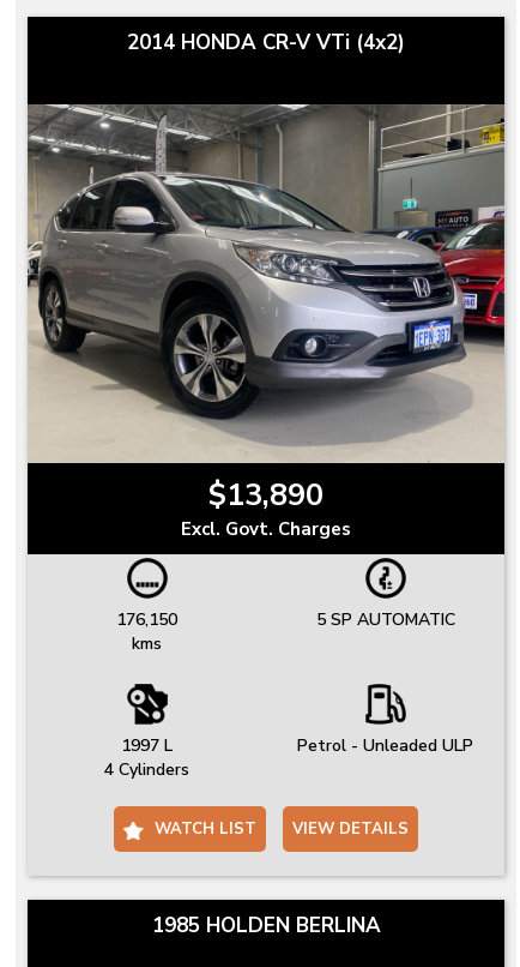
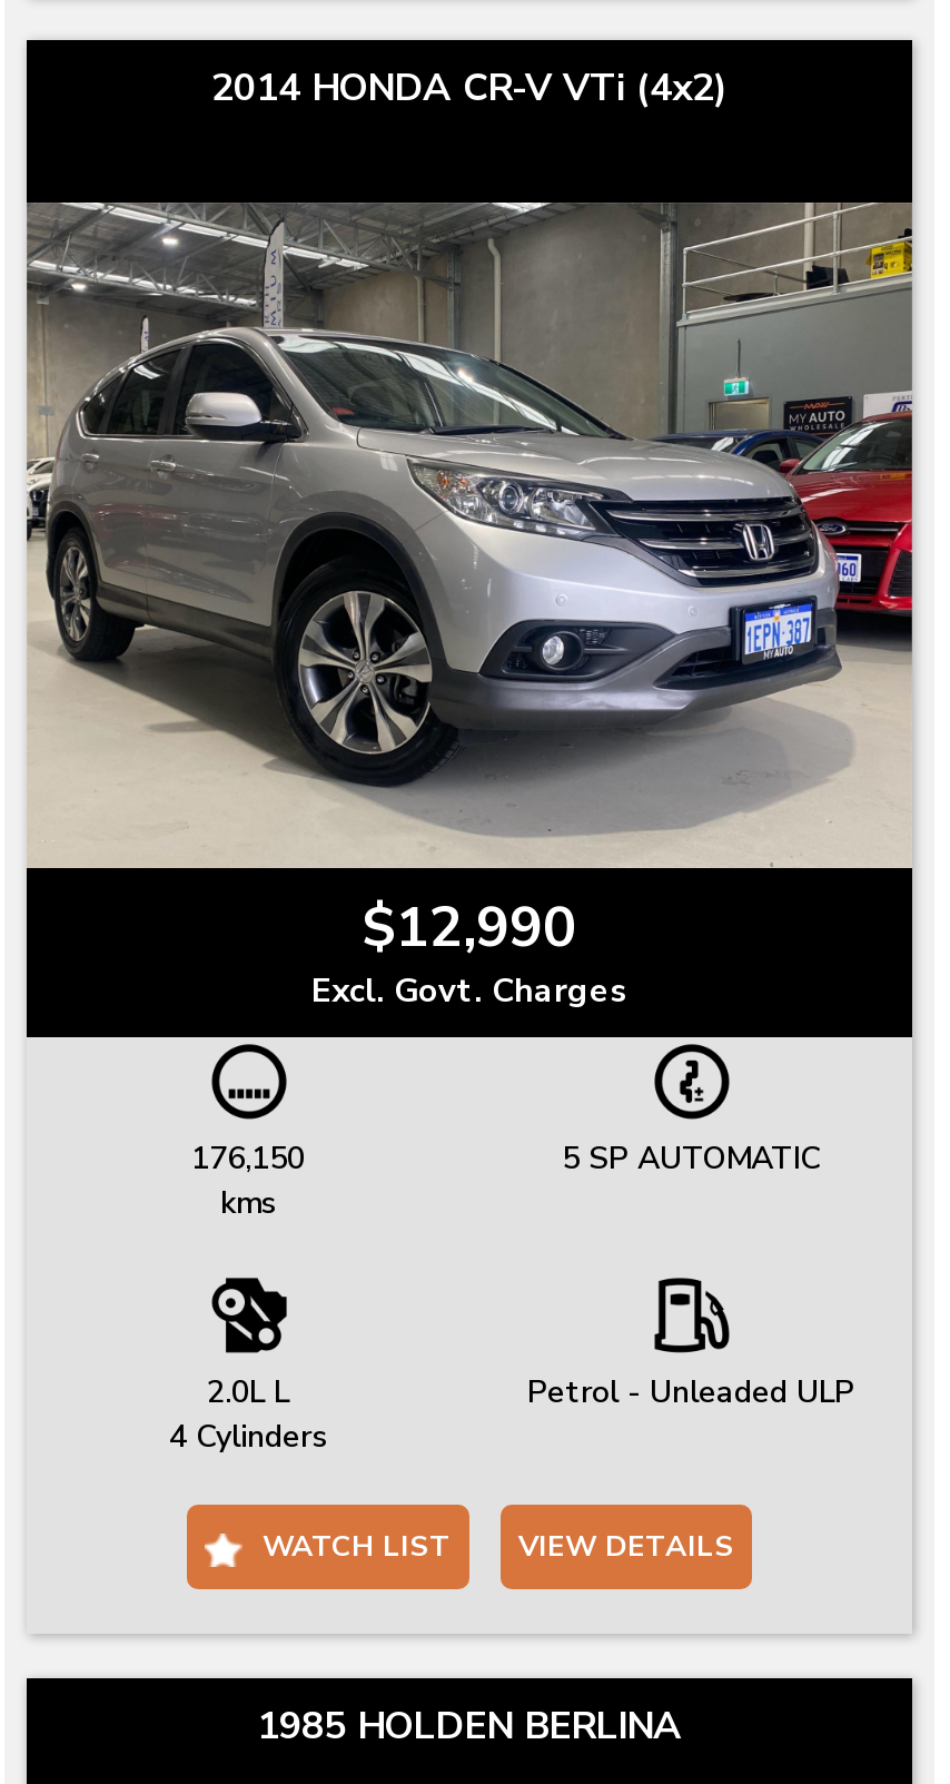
[208,475,324,515] $13,890 -> [363,889,576,965] $12,990
[121,734,173,756] 1997 L -> [207,1370,289,1412] 2.0L L

